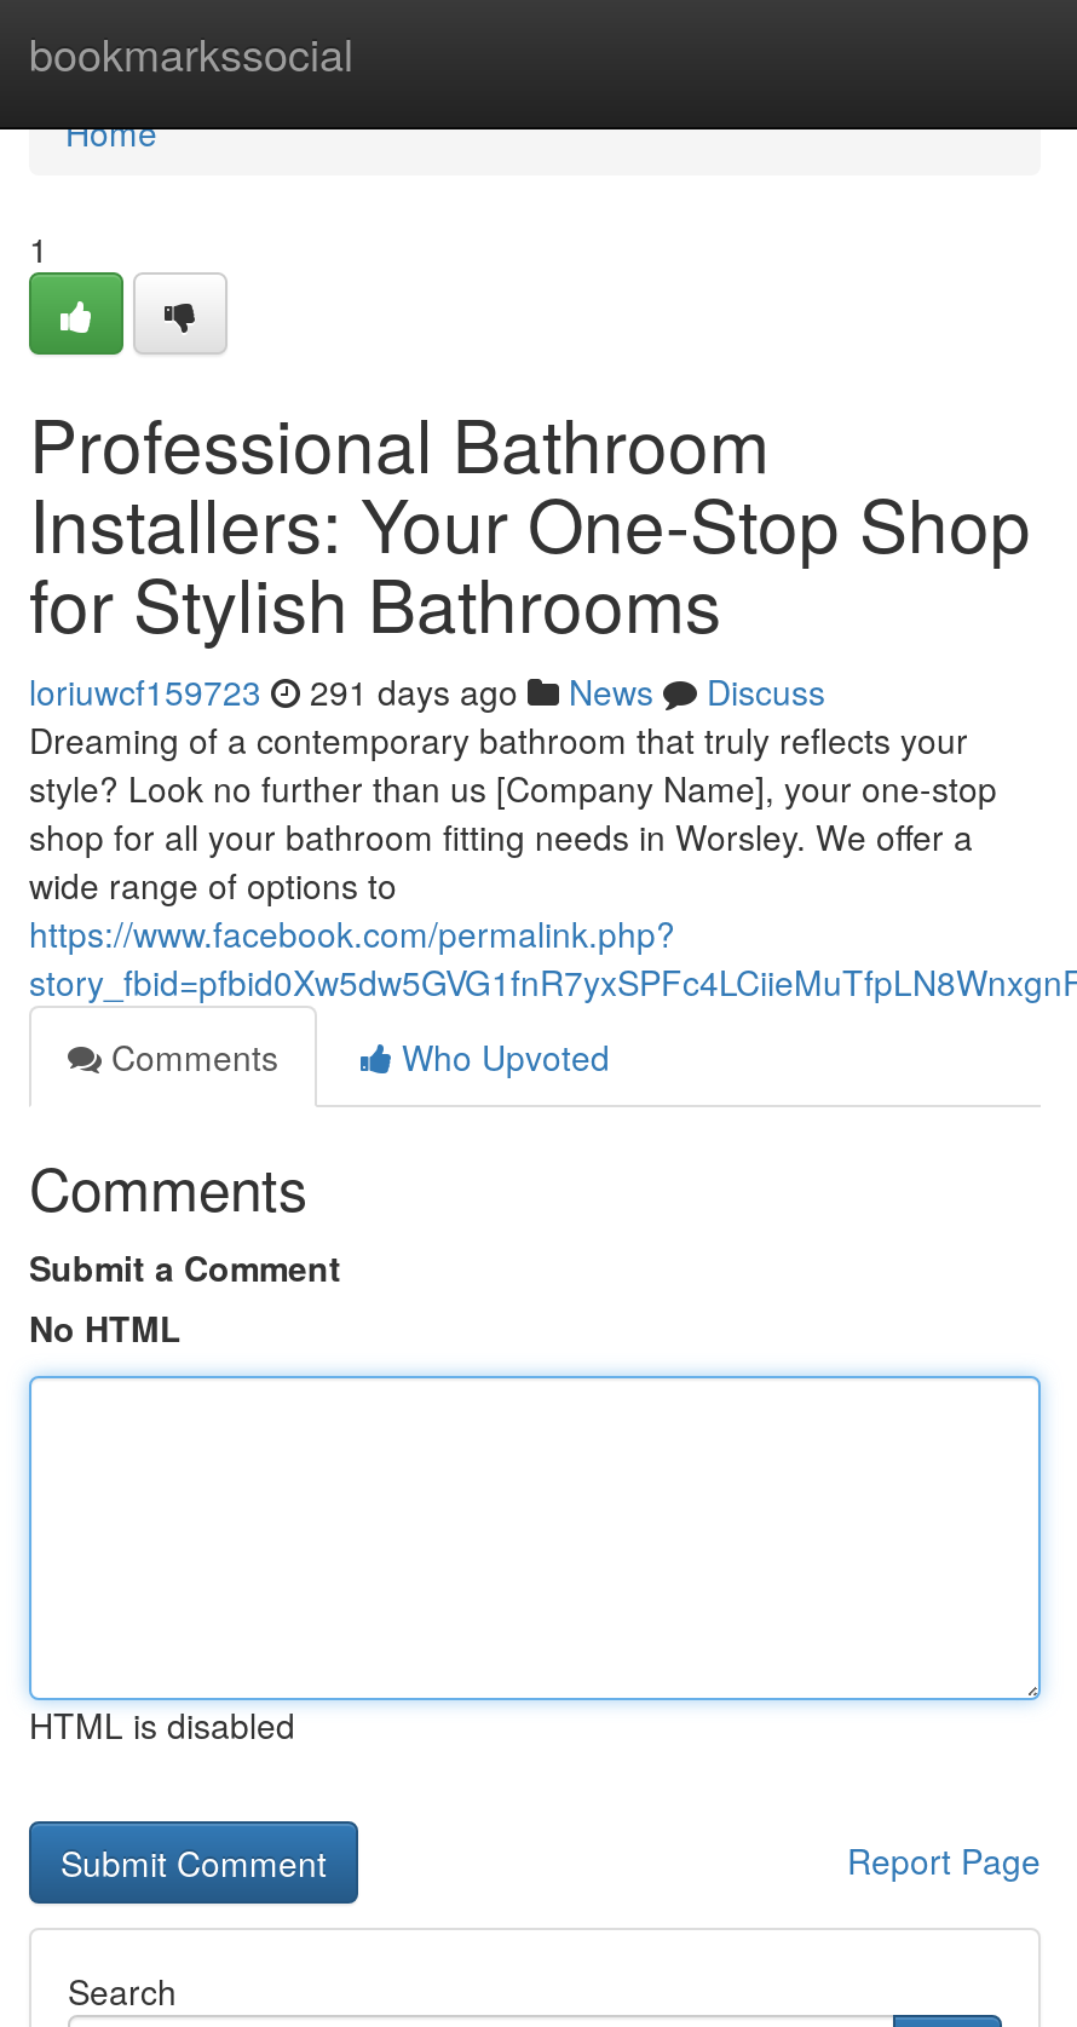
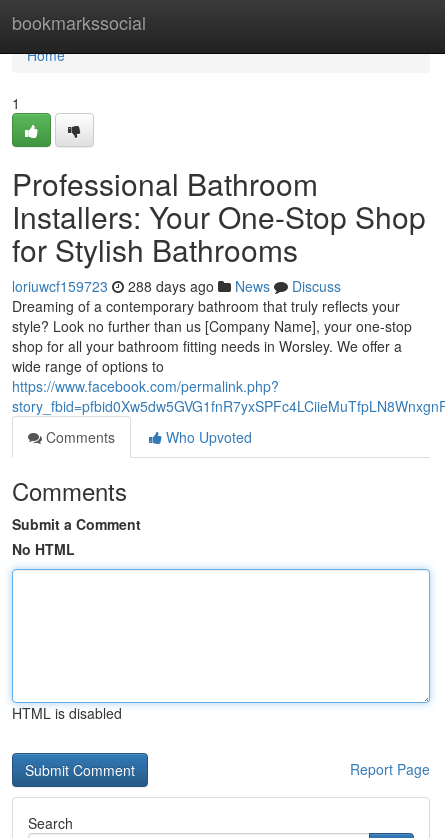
[29,667,825,715] loriuwcf159723 291 days ago News Discuss -> [12,276,341,296] loriuwcf159723 288 days ago News Discuss

